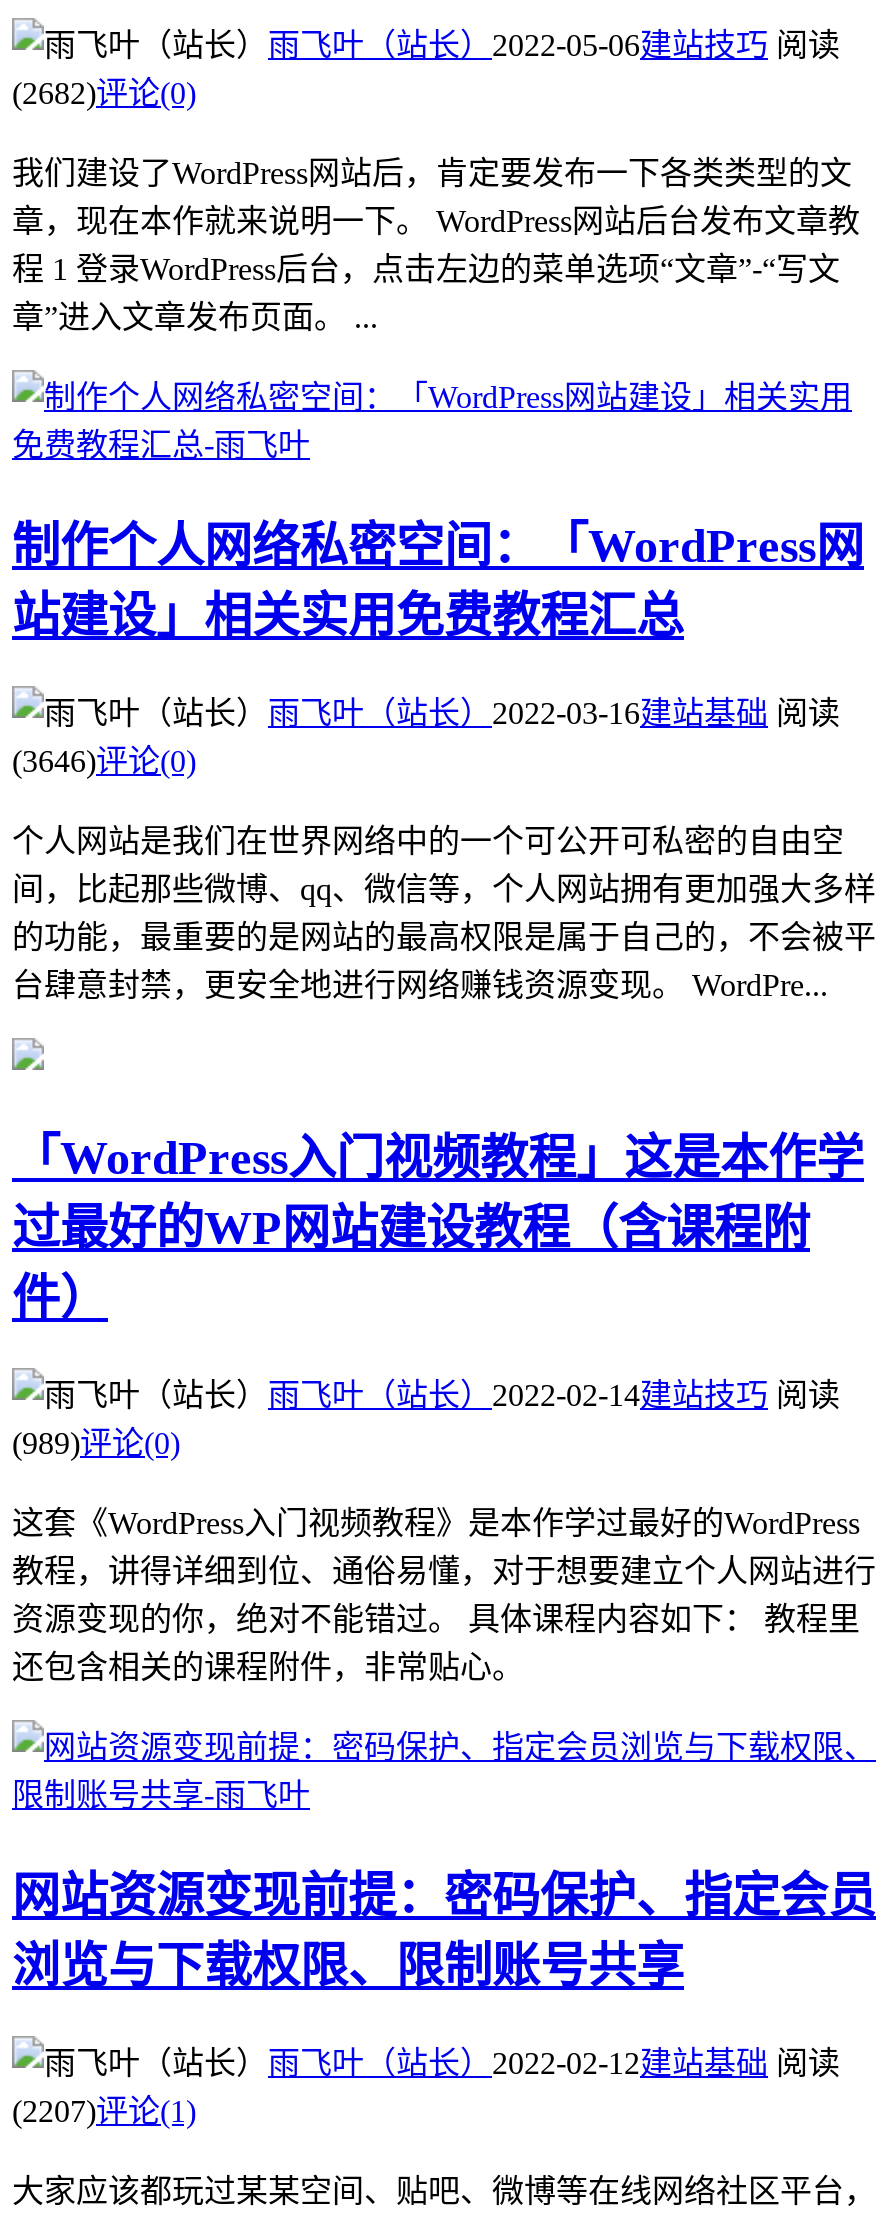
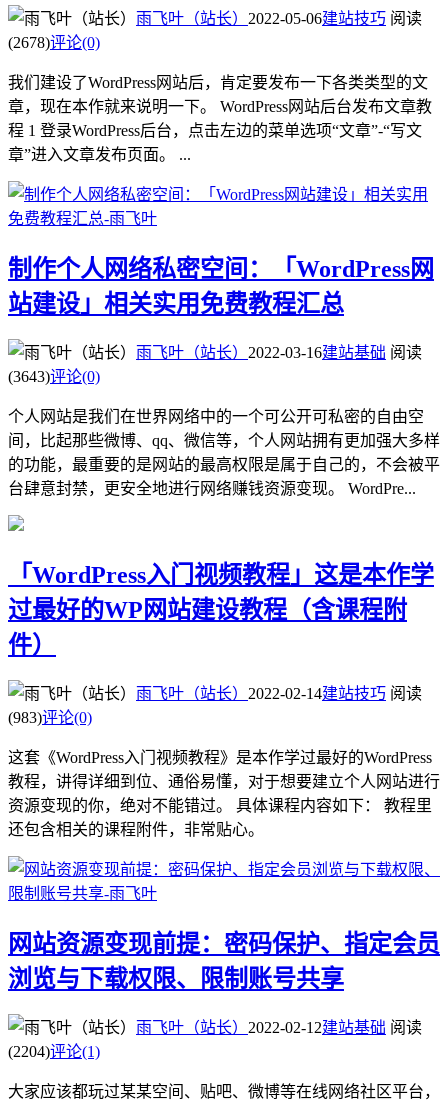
[12,76,196,110] (2682)评论(0) -> [8,34,100,51] (2678)评论(0)
[12,744,196,778] (3646)评论(0) -> [8,368,100,385] (3643)评论(0)
[12,1426,180,1460] (989)评论(0) -> [8,709,92,726] (983)评论(0)
[12,2093,196,2127] (2207)评论(1) -> [8,1043,100,1060] (2204)评论(1)

